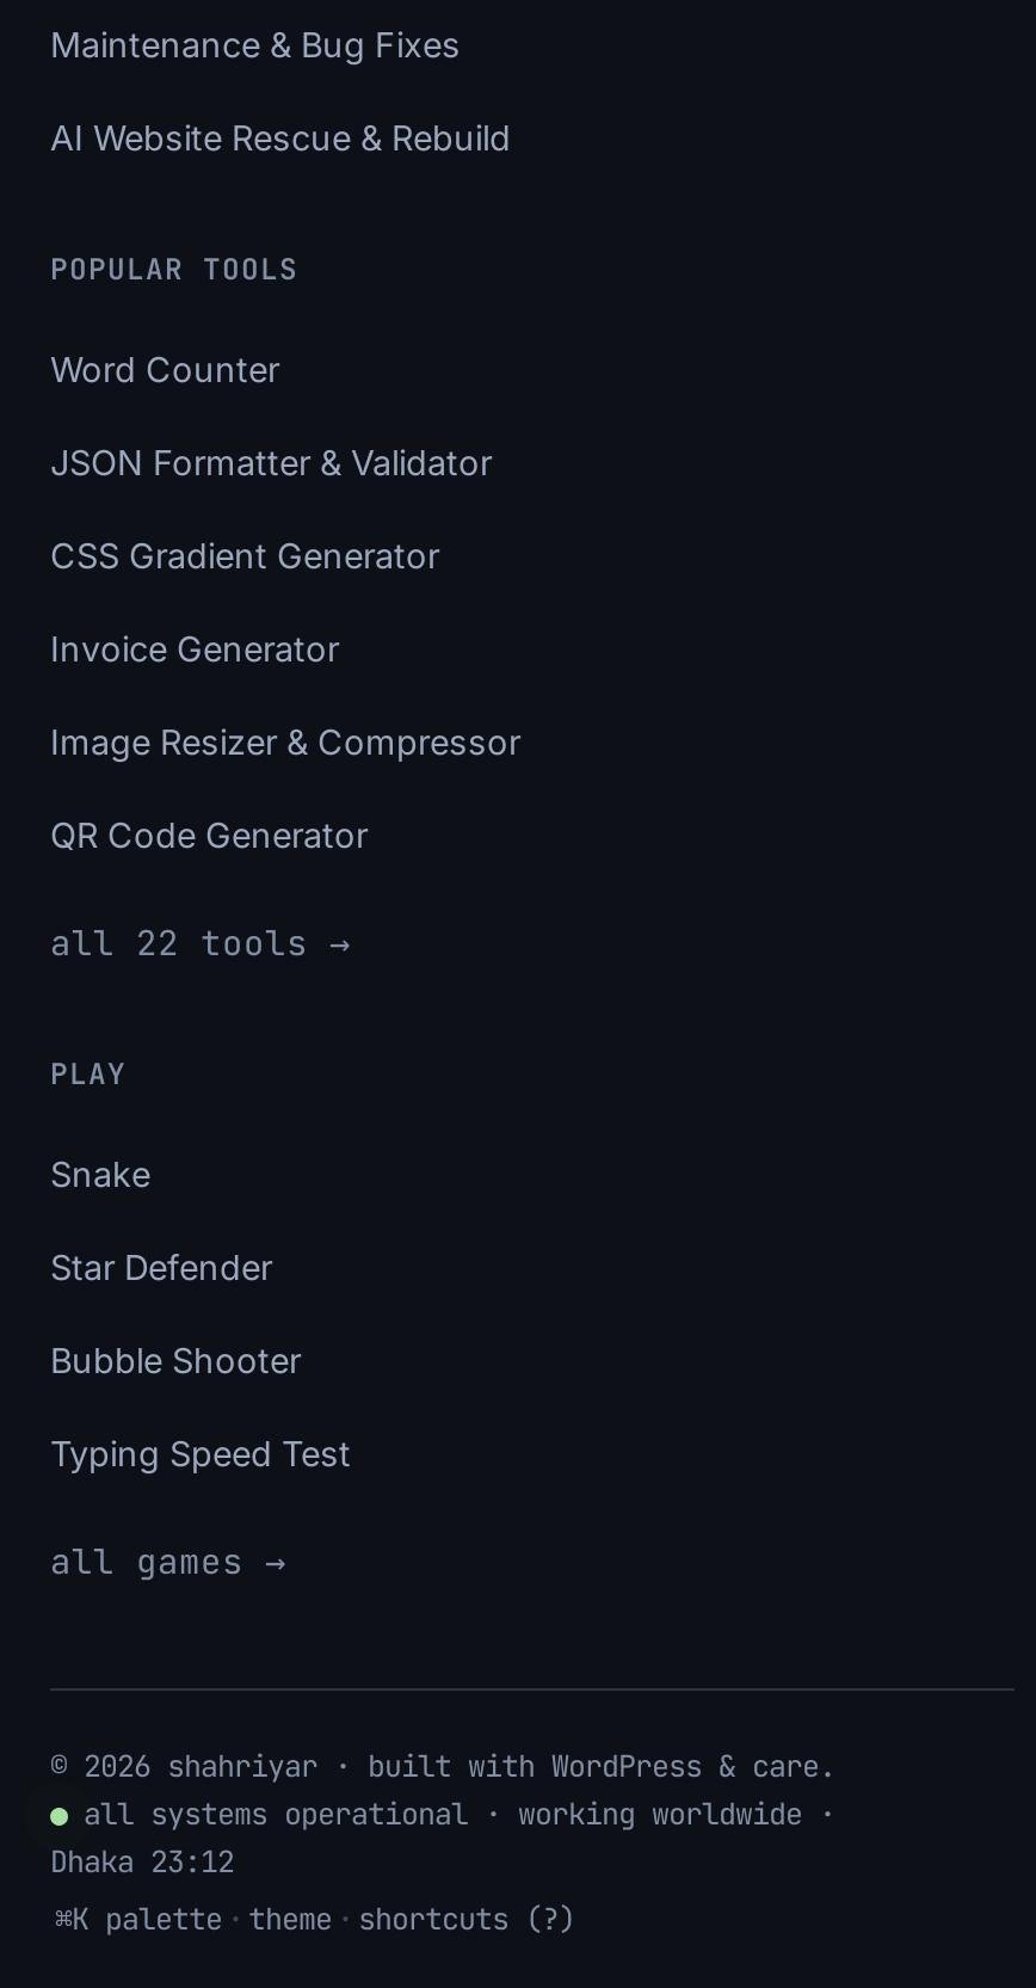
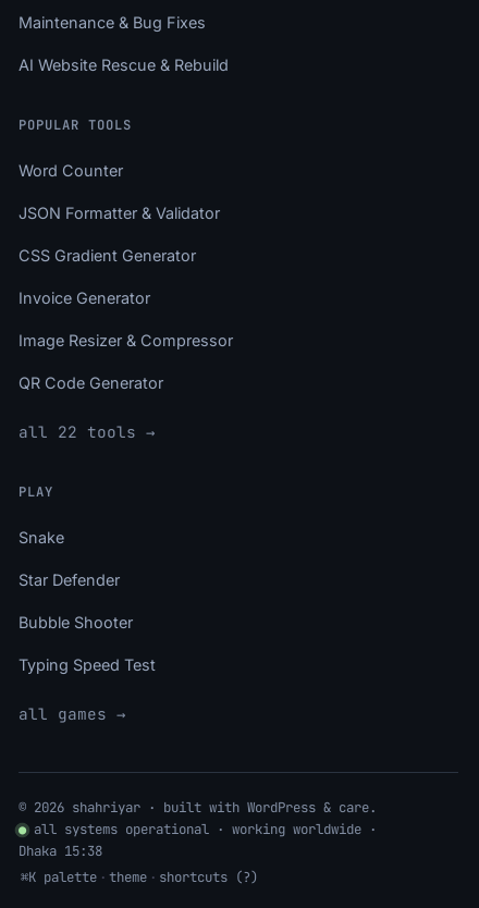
[50,1842,234,1882] Dhaka 23:12 -> [19,842,102,860] Dhaka 15:38

